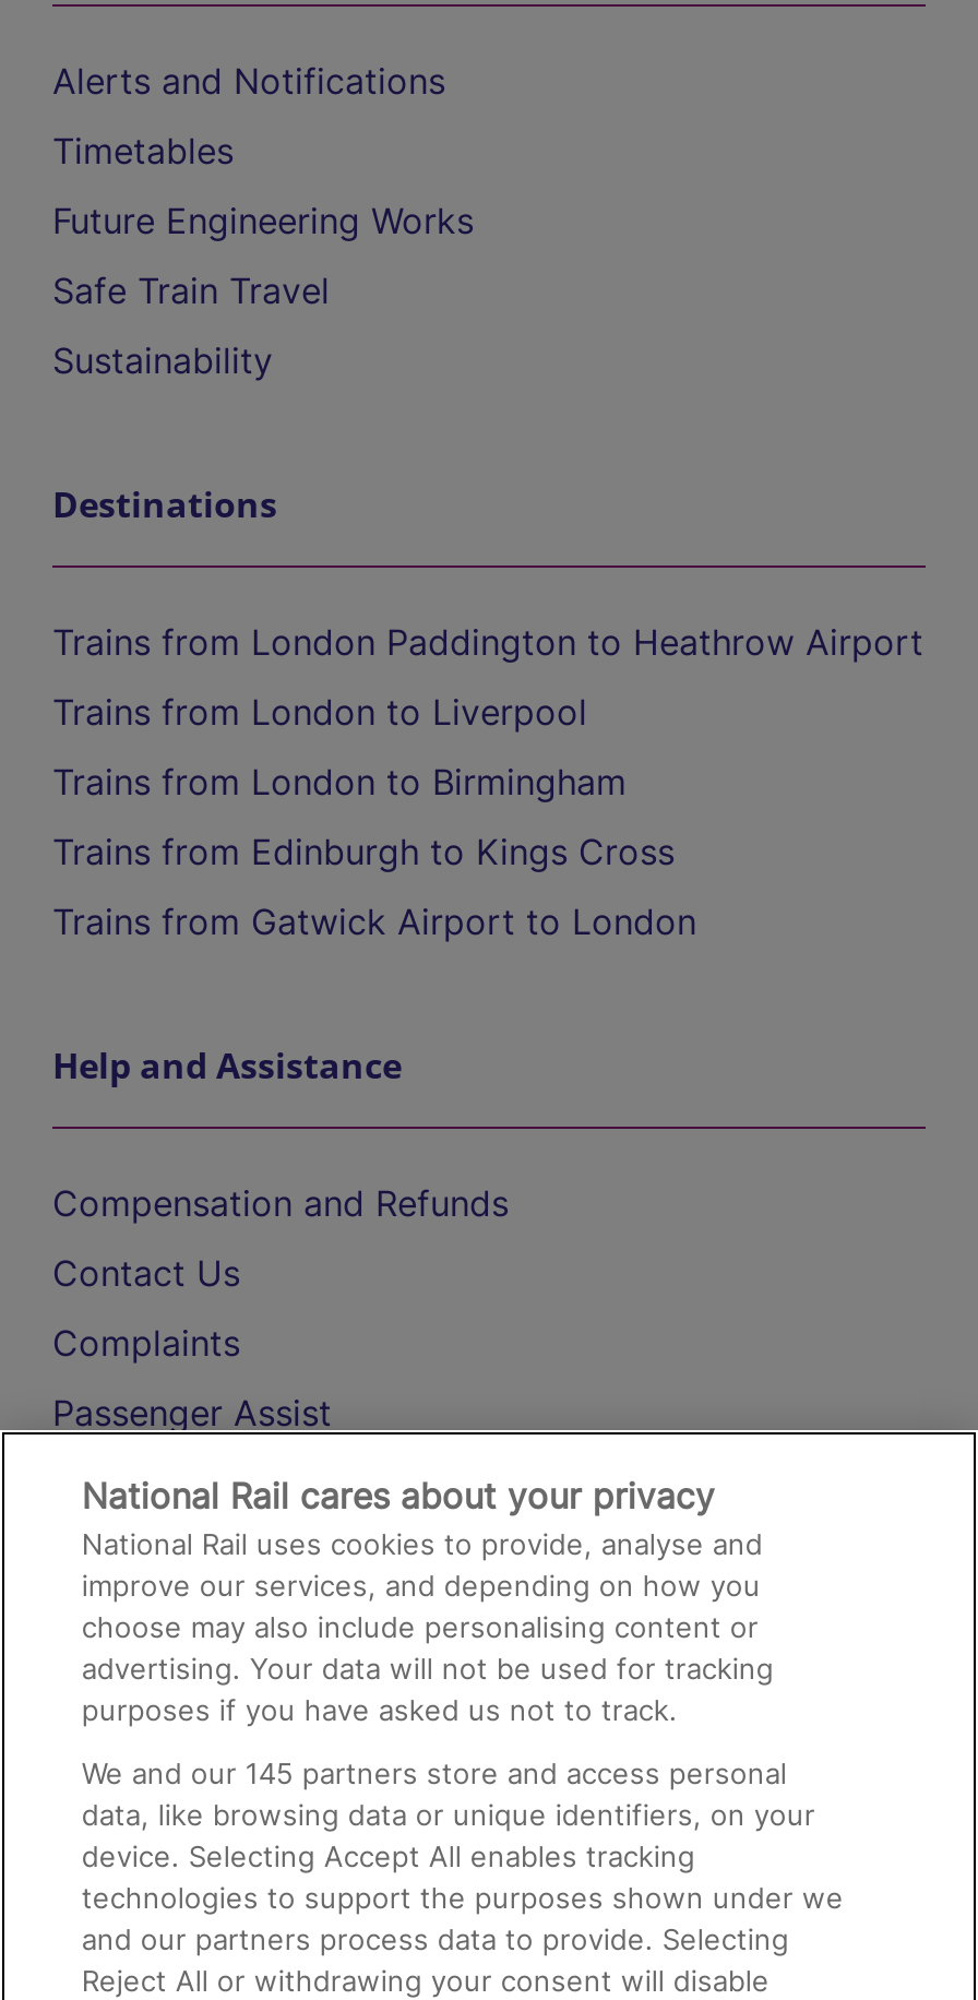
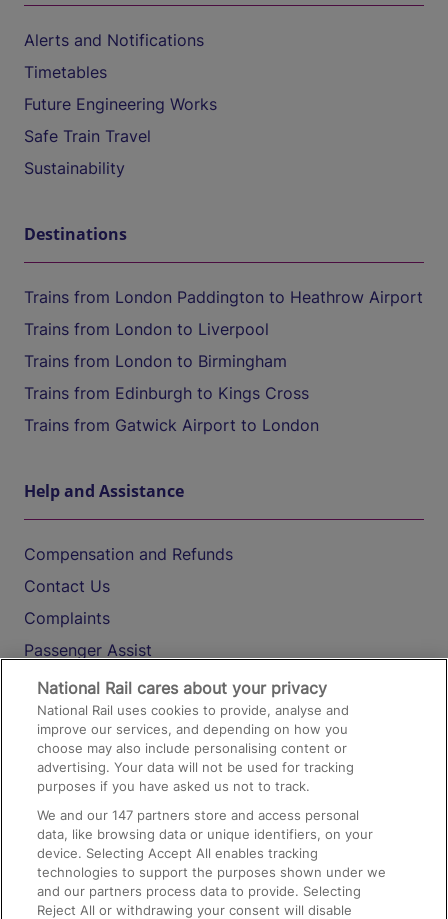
[82,1755,787,1790] We and our 145 partners store and access personal -> [37,807,359,823] We and our 147 partners store and access personal

